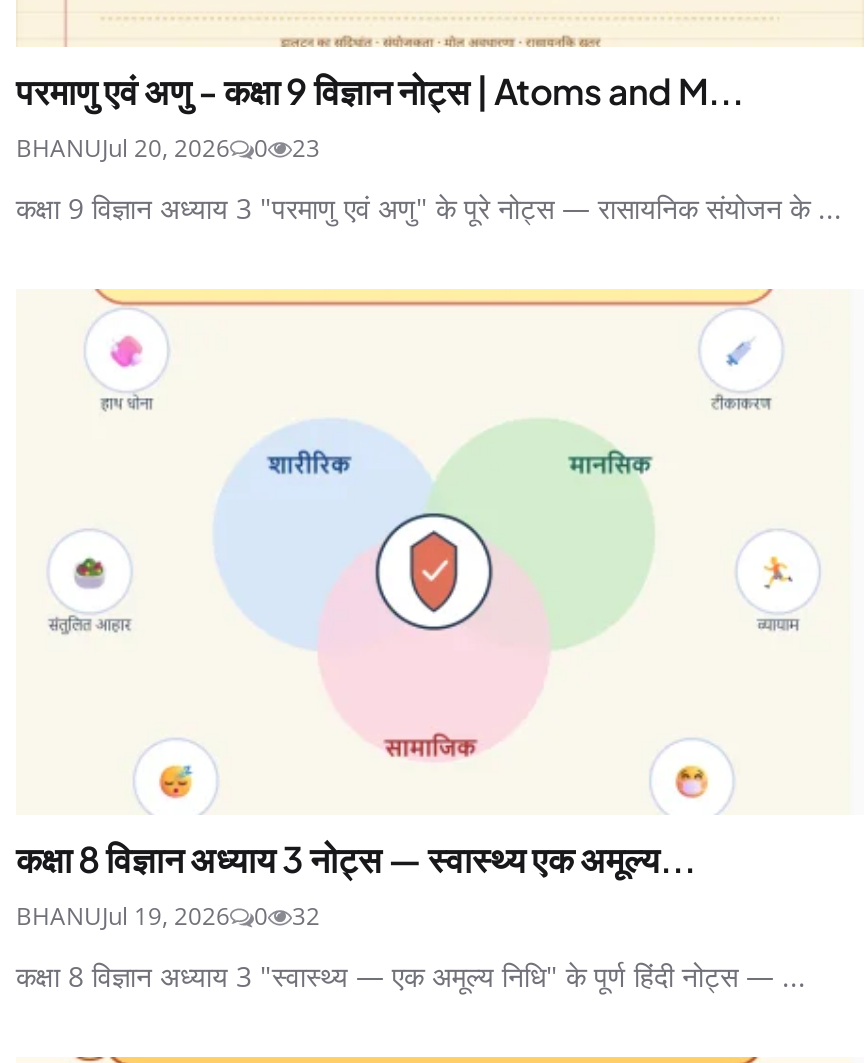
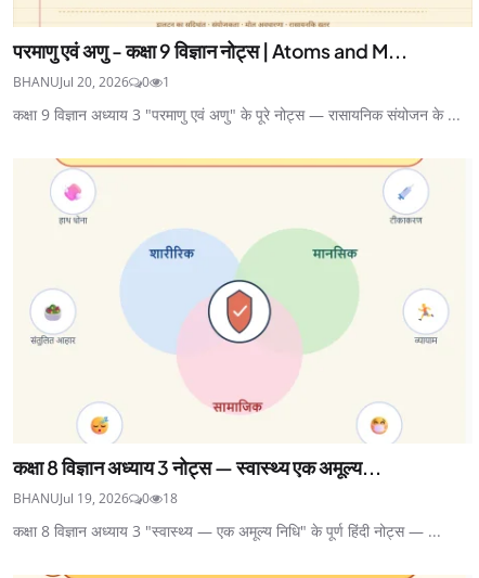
[16,132,320,166] BHANUJul 20, 2026 0 23 -> [13,73,170,92] BHANUJul 20, 2026 0 1
[16,899,320,933] BHANUJul 19, 2026 0 32 -> [13,489,178,507] BHANUJul 19, 2026 0 18

